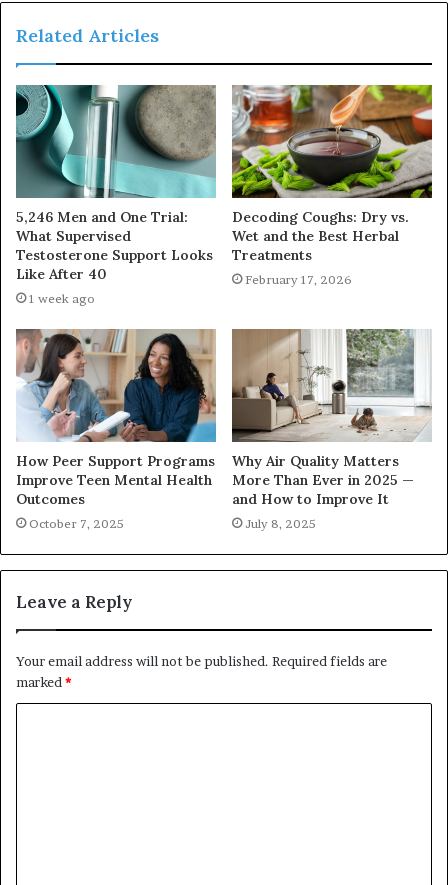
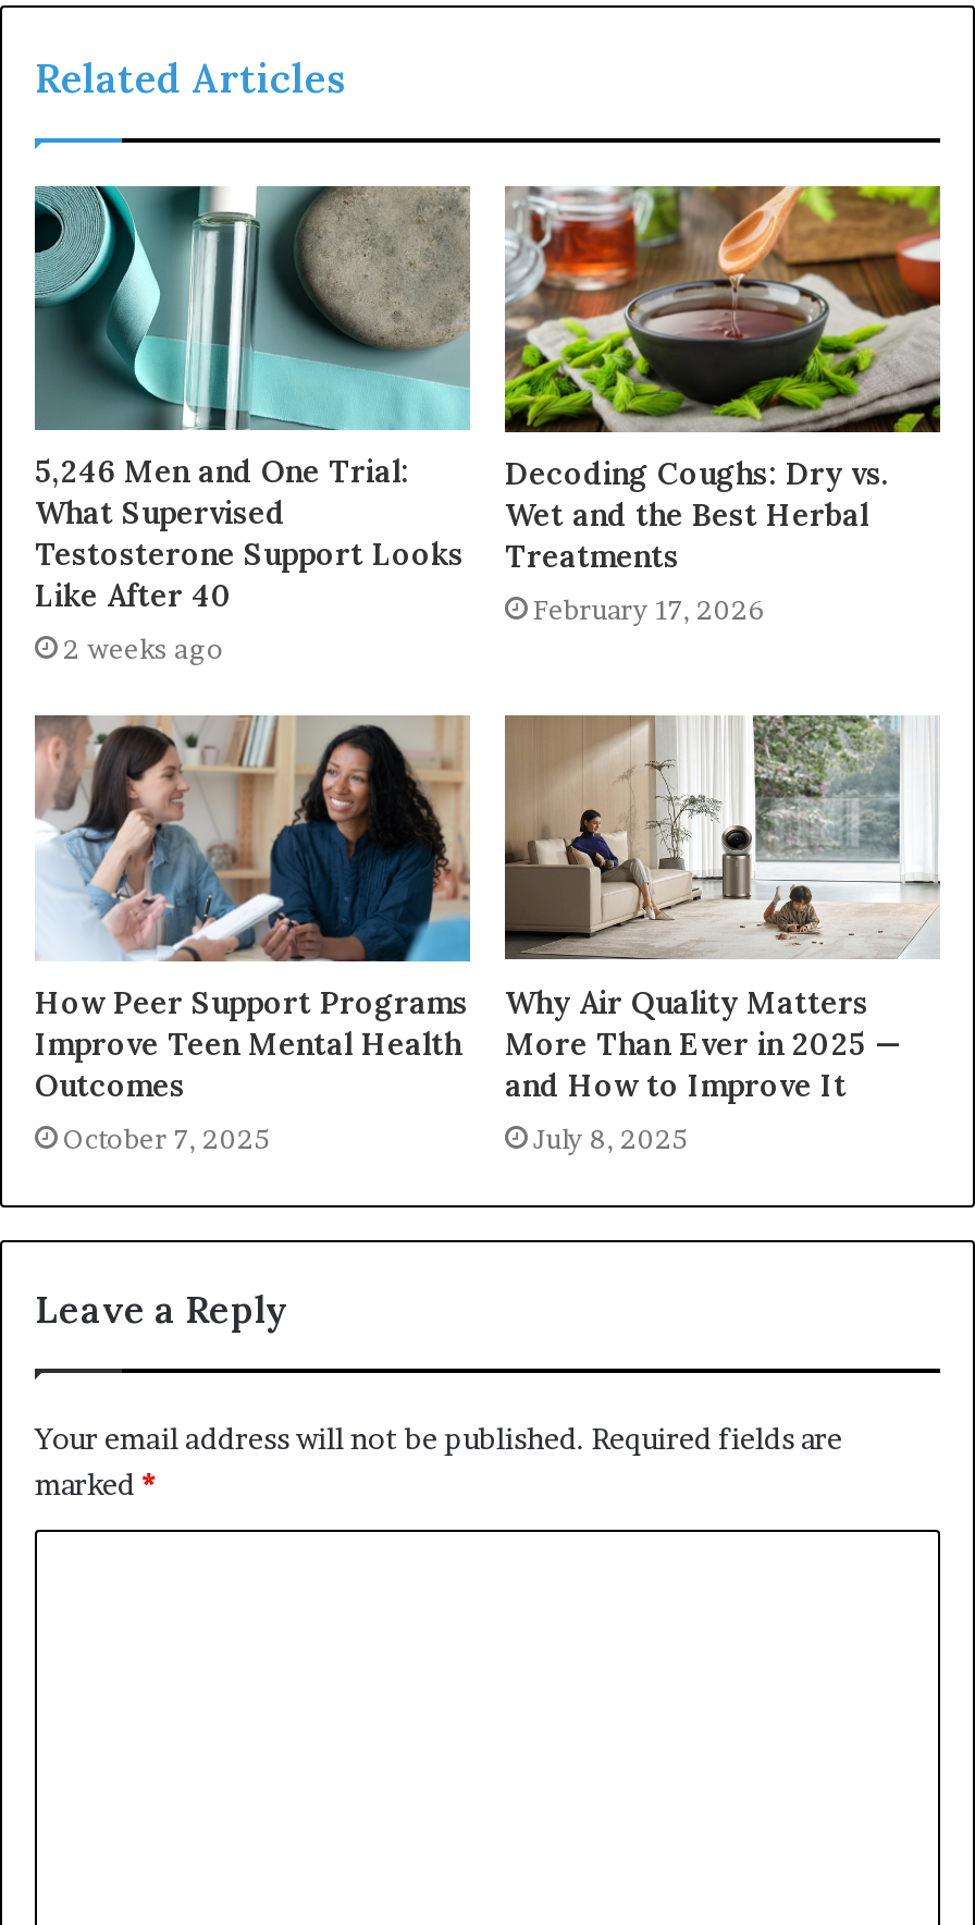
[29,291,95,306] 1 week ago -> [63,634,224,667] 2 weeks ago

